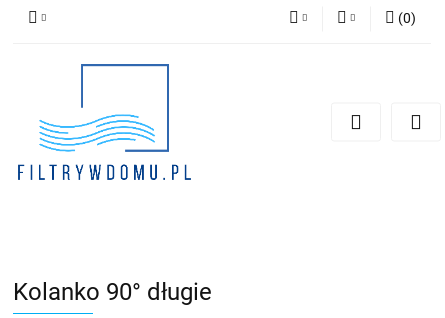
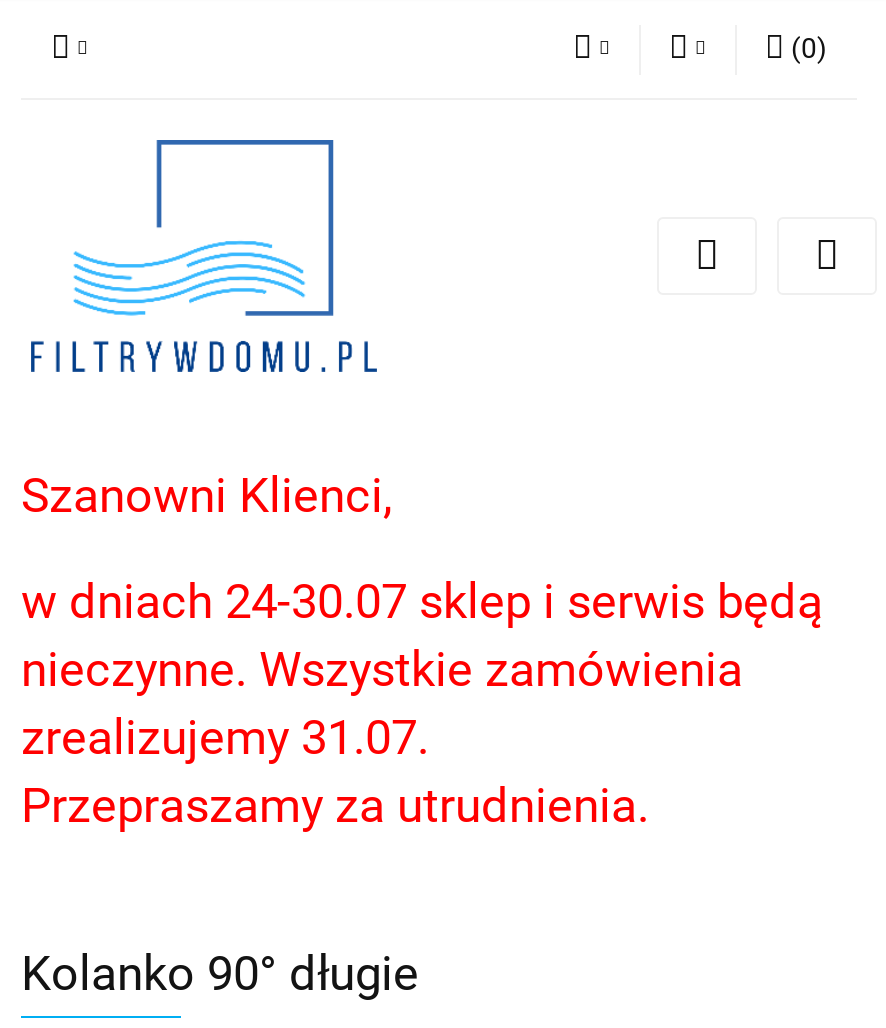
none -> [21,468,823,834] Szanowni Klienci, | w dniach 24-30.07 sklep i serwis będą | nieczynne. Wszystkie zamówienia | zrealizujemy 31.07. | Przepraszamy za utrudnienia.

